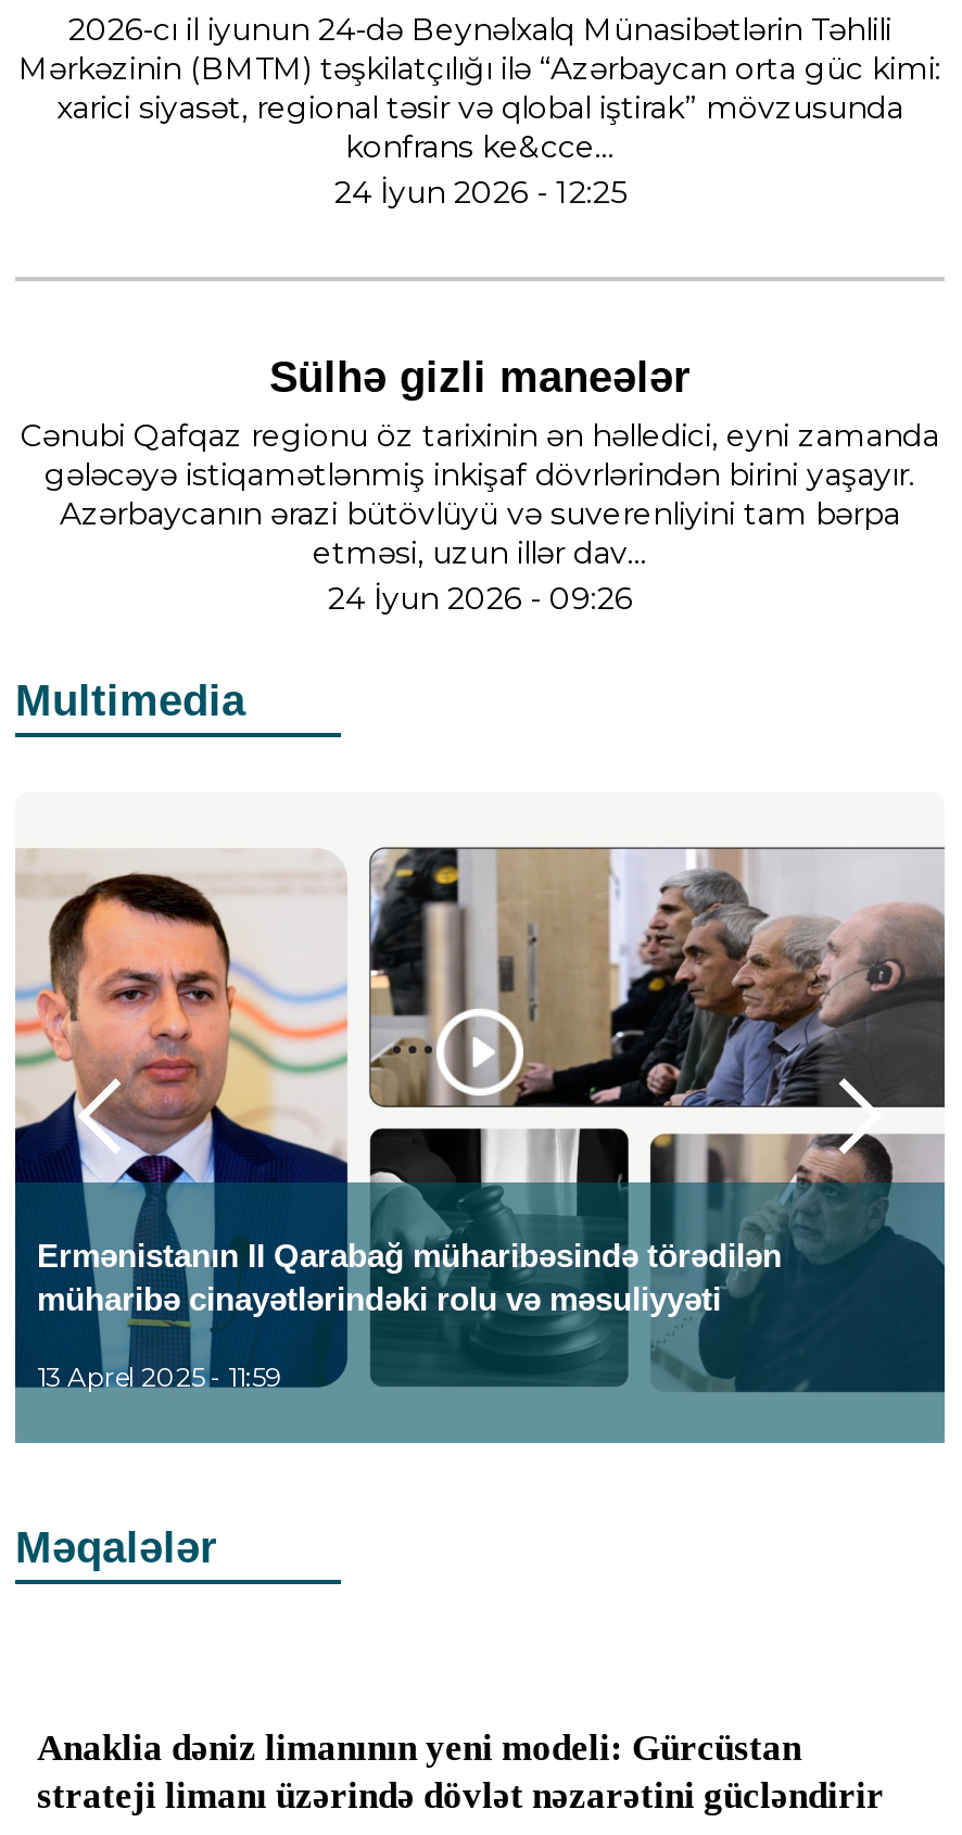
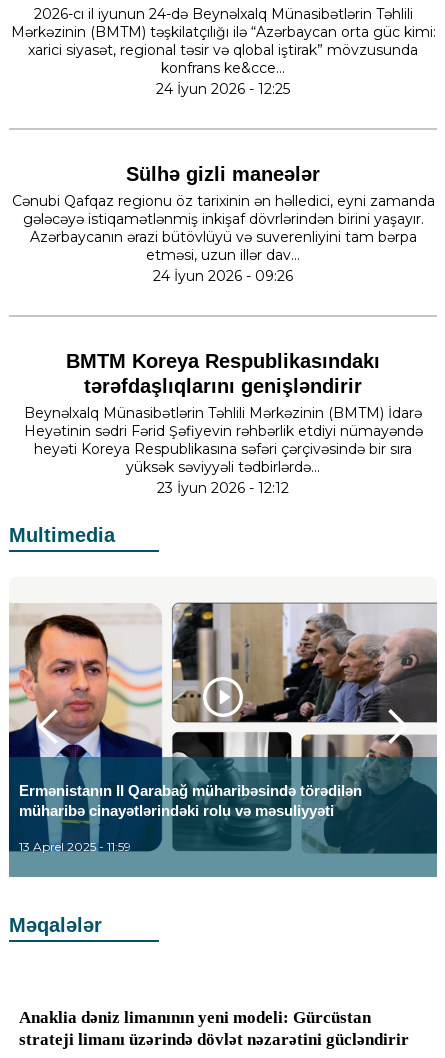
none -> [23,350,422,497] BMTM Koreya Respublikasındakı | tərəfdaşlıqlarını genişləndirir | Beynəlxalq Münasibətlərin Təhlili Mərkəzinin (BMTM) İdarə | Heyətinin sədri Fərid Şəfiyevin rəhbərlik etdiyi nümayəndə | heyəti Koreya Respublikasına səfəri çərçivəsində bir sıra | yüksək səviyyəli tədbirlərdə... | 23 İyun 2026 - 12:12

